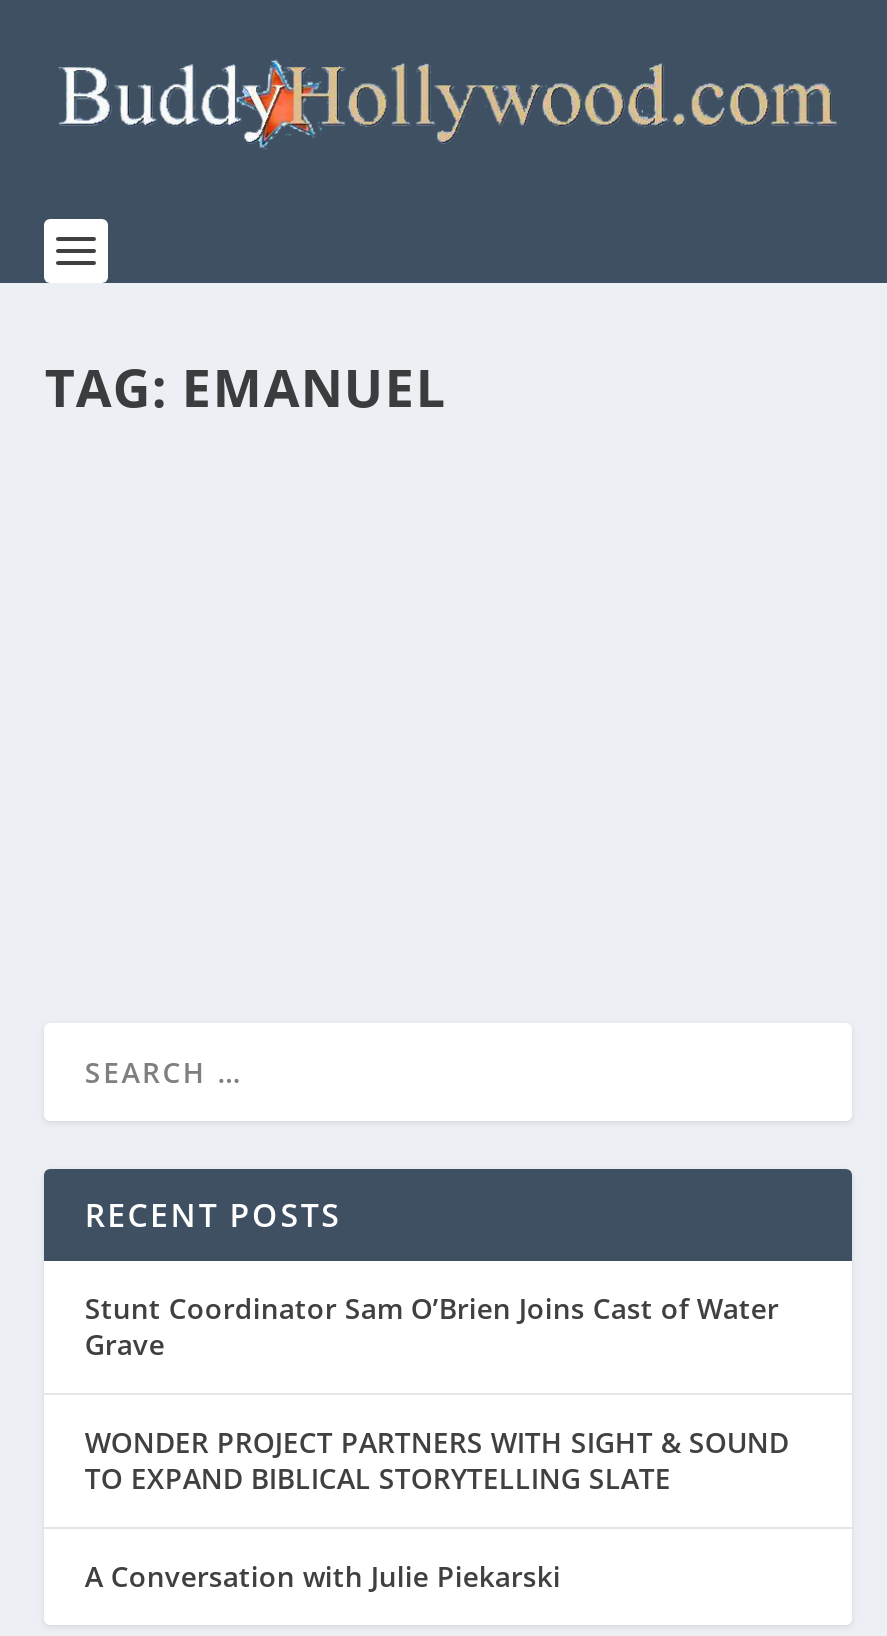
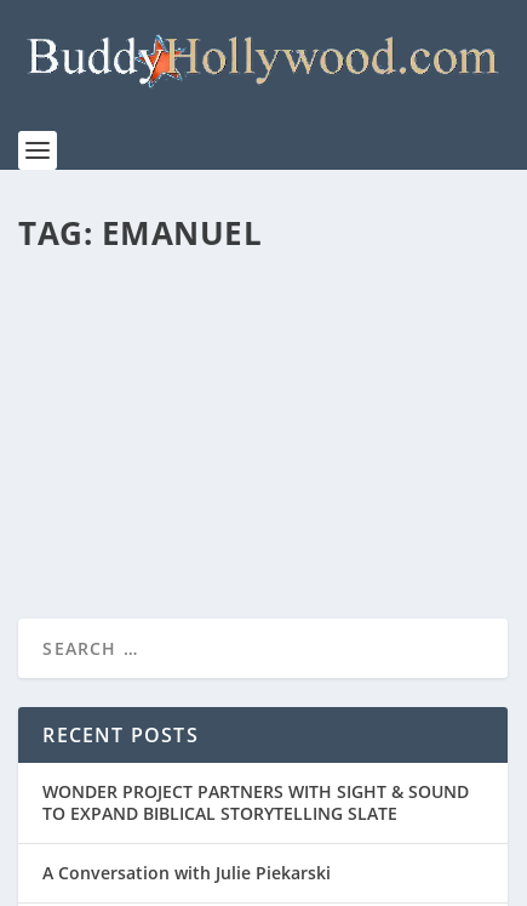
[85,1289,779,1363] Stunt Coordinator Sam O’Brien Joins Cast of Water | Grave -> none

